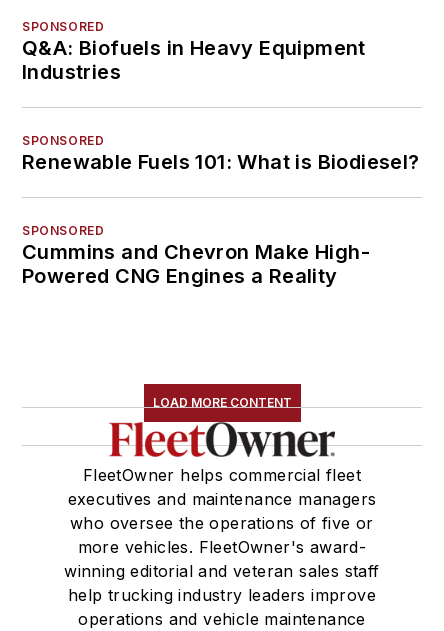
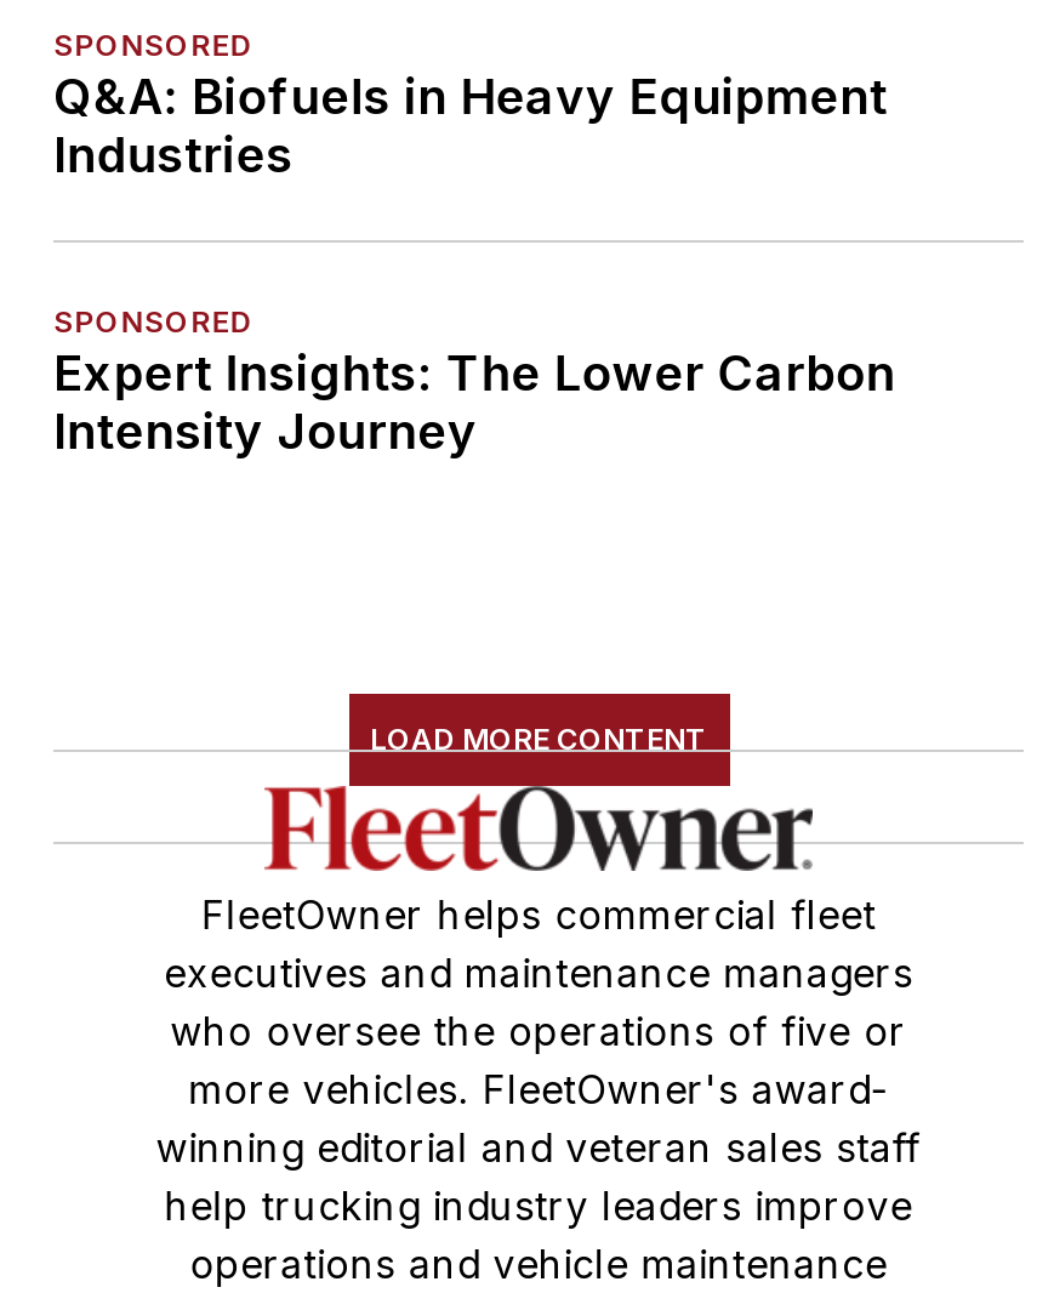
[22,150,420,288] Renewable Fuels 101: What is Biodiesel? | SPONSORED | Cummins and Chevron Make High- | Powered CNG Engines a Reality -> [53,344,896,460] Expert Insights: The Lower Carbon | Intensity Journey

